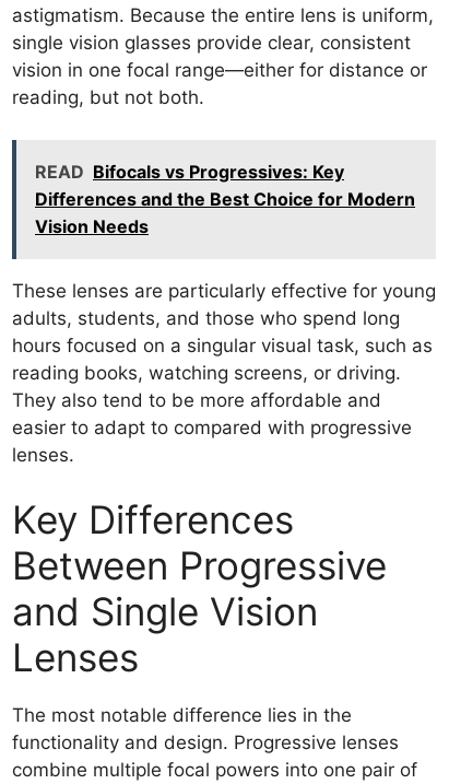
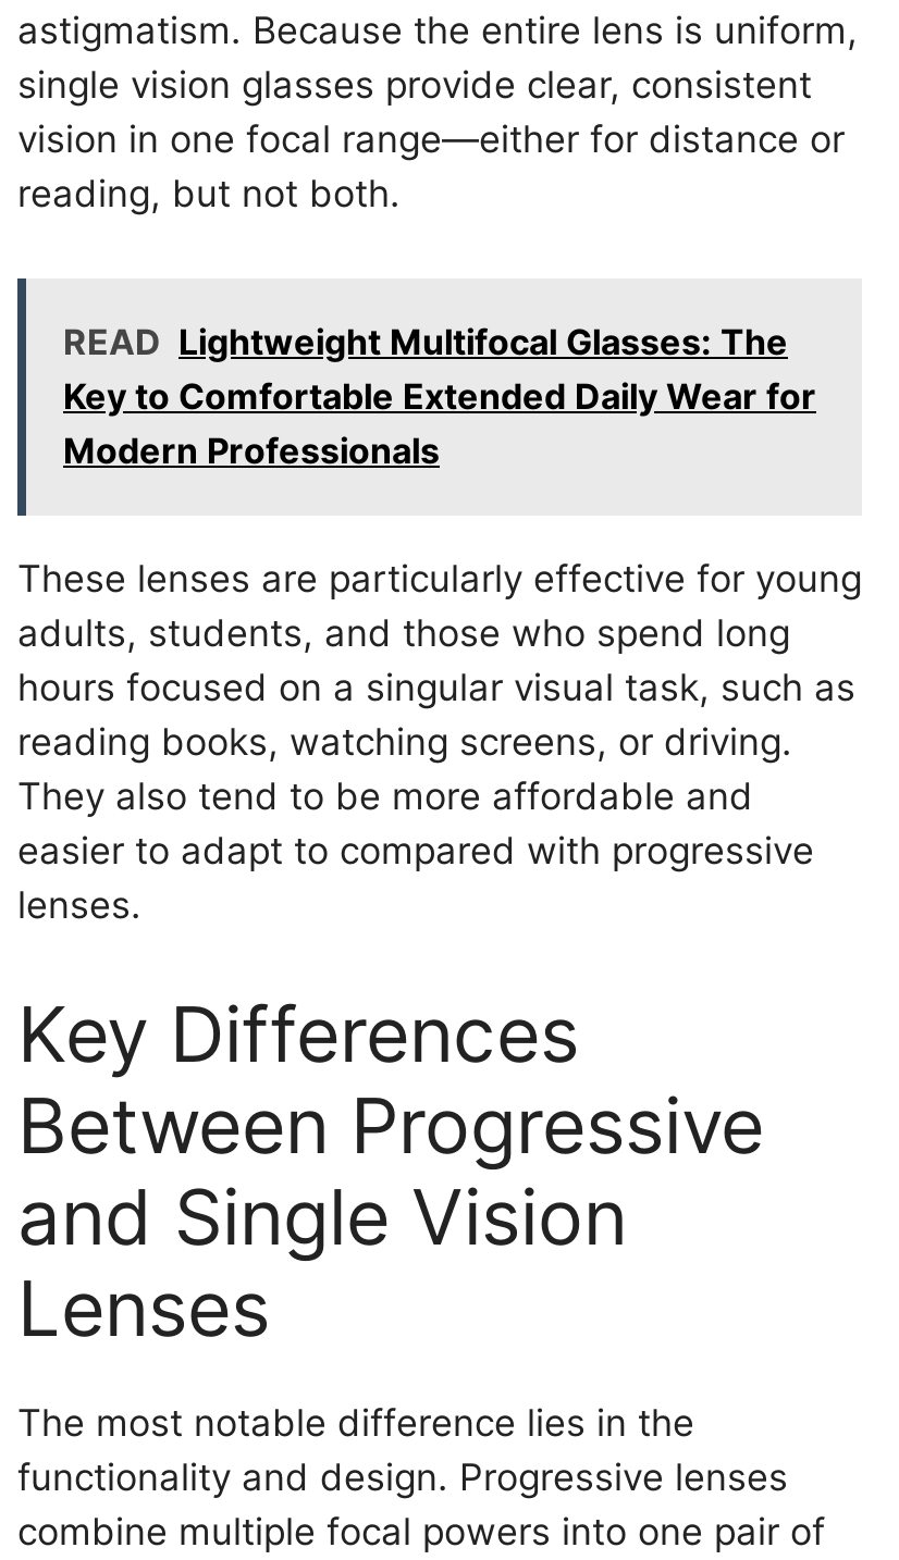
[35,160,415,237] READ Bifocals vs Progressives: Key | Differences and the Best Choice for Modern | Vision Needs -> [63,319,816,471] READ Lightweight Multifocal Glasses: The | Key to Comfortable Extended Daily Wear for | Modern Professionals

